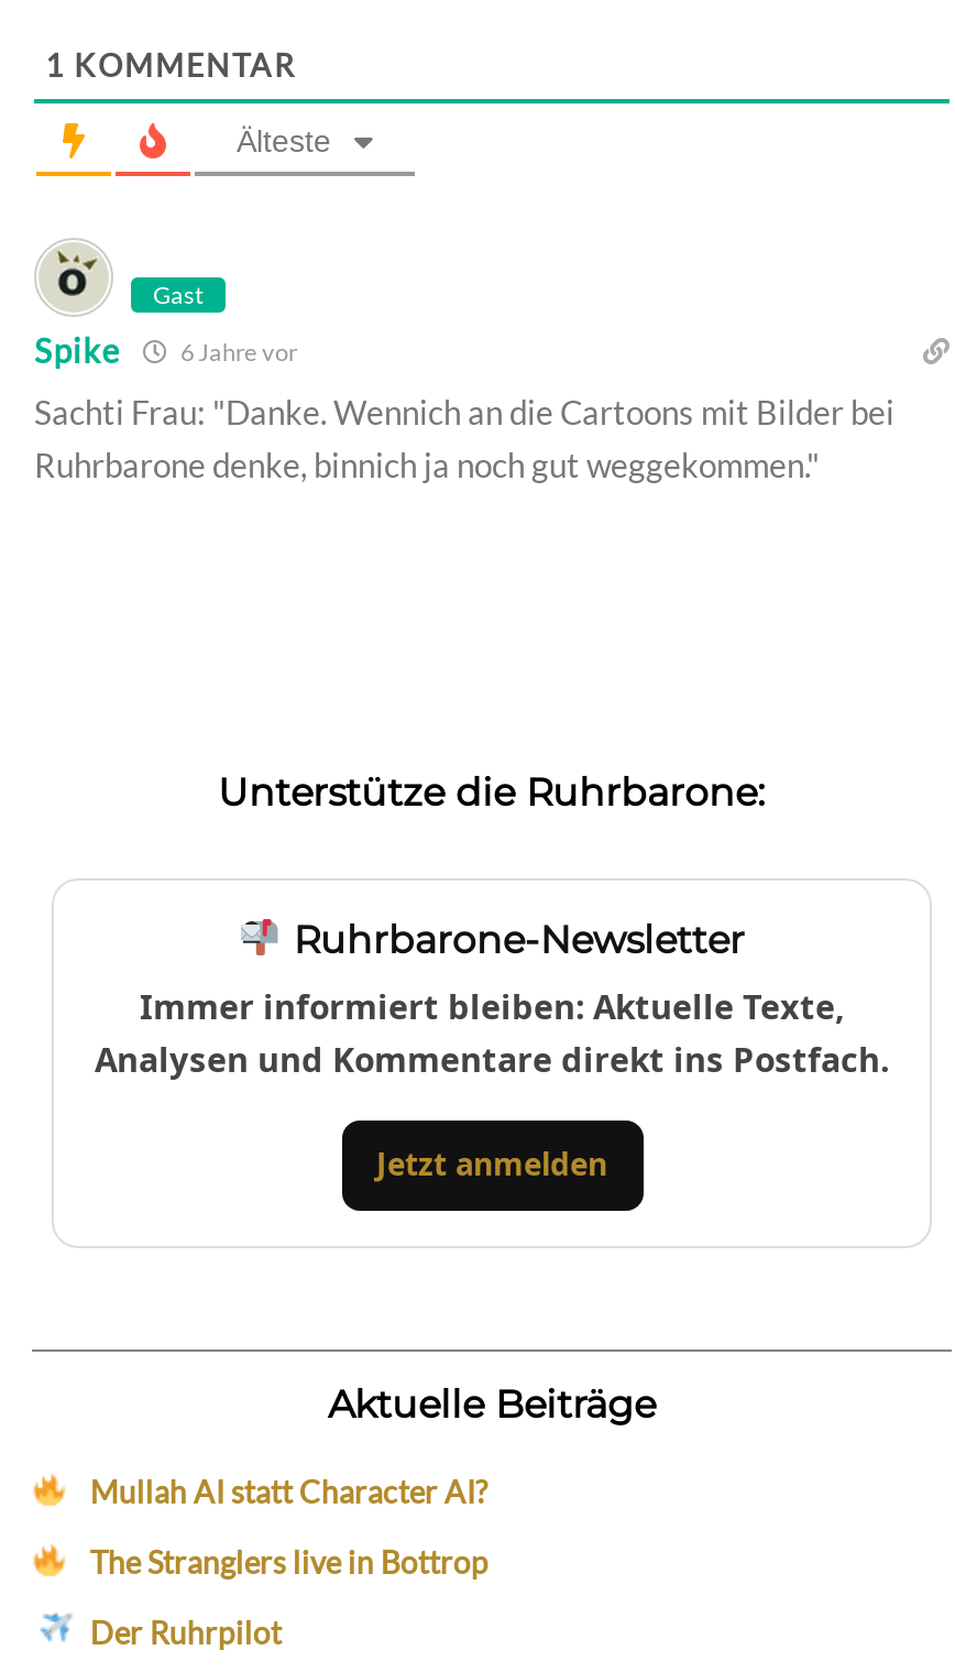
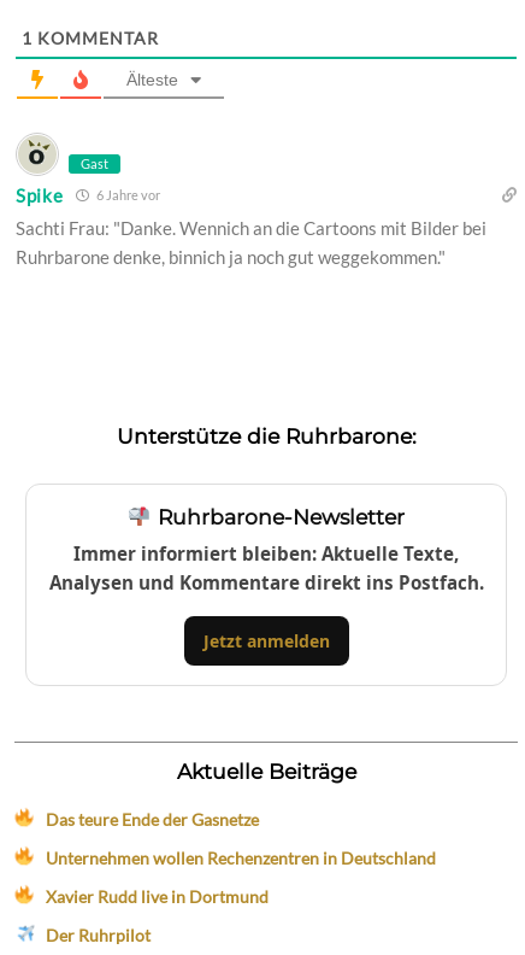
[90,1473,488,1581] Mullah AI statt Character AI? | The Stranglers live in Bottrop -> [46,809,436,907] Das teure Ende der Gasnetze | Unternehmen wollen Rechenzentren in Deutschland | Xavier Rudd live in Dortmund

